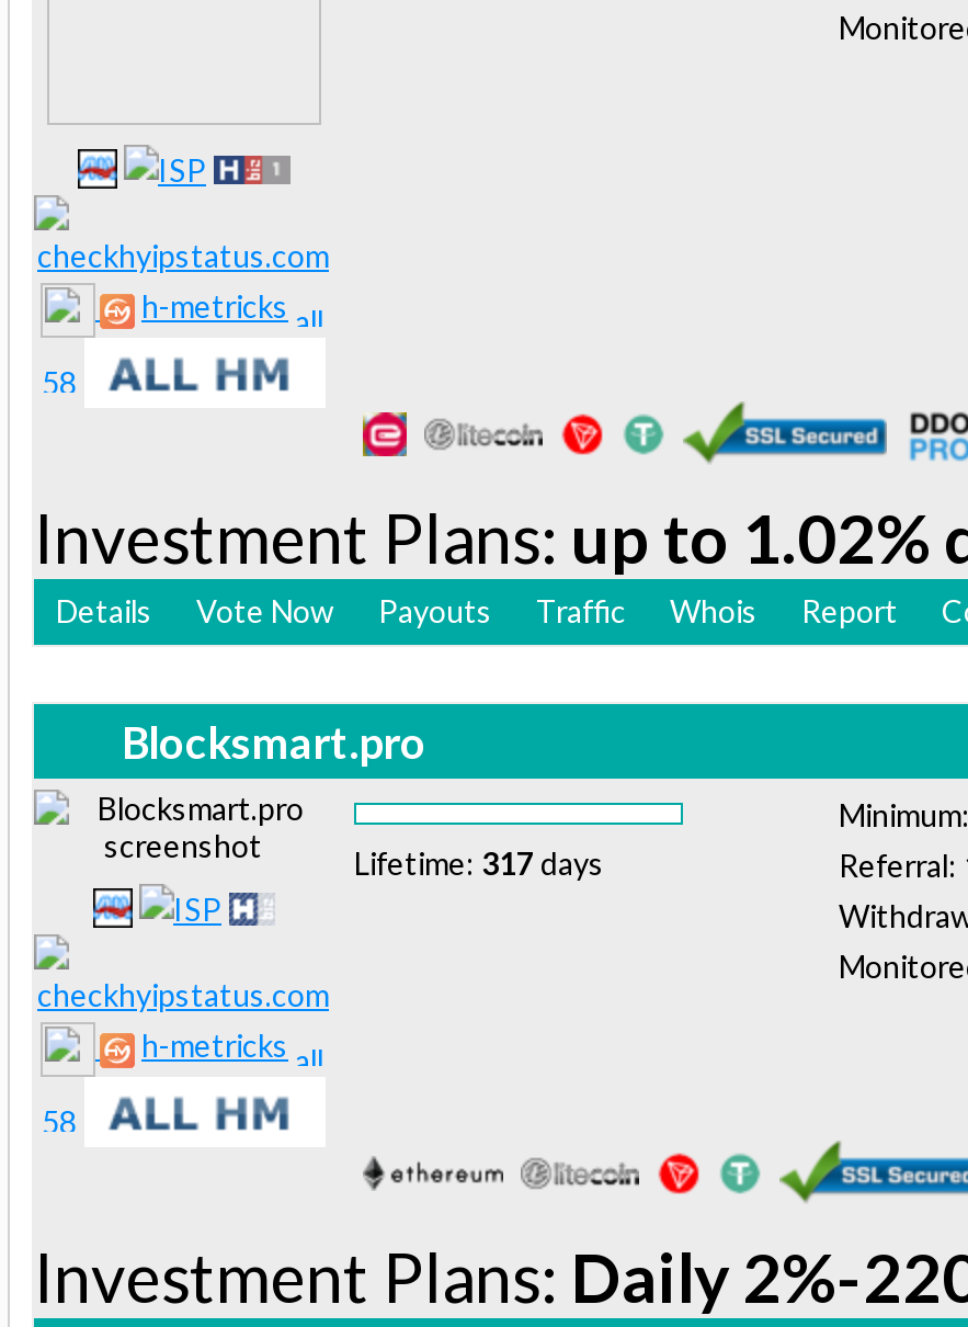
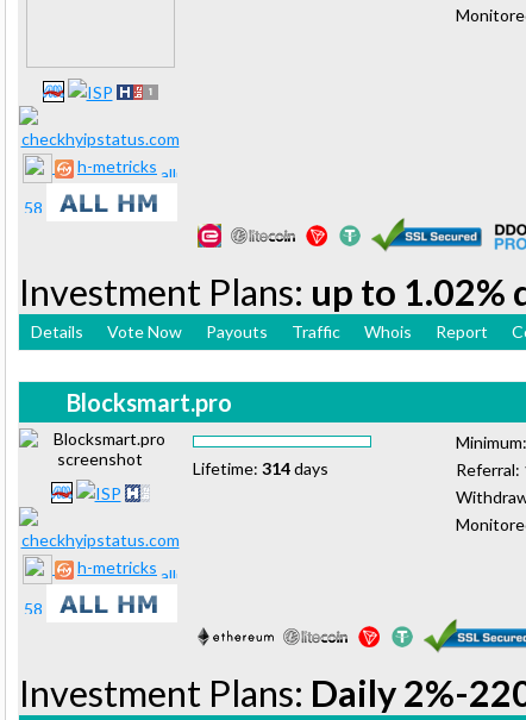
[354,845,604,882] Lifetime: 317 days -> [193,458,328,479] Lifetime: 314 days

